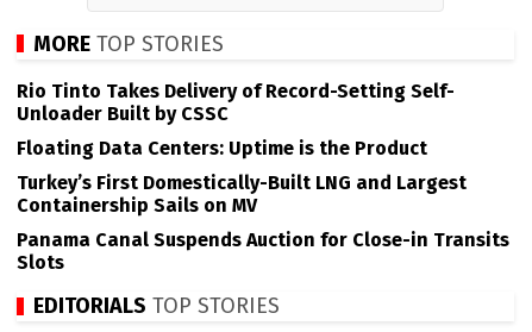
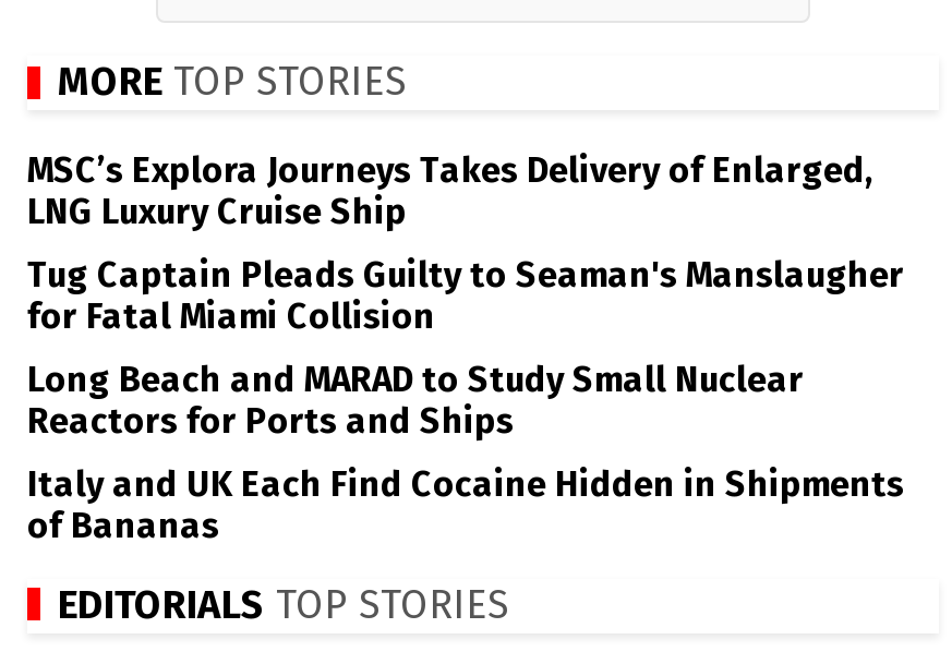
[17,80,455,125] Rio Tinto Takes Delivery of Record-Setting Self- | Unloader Built by CSSC -> [27,149,873,232] MSC’s Explora Journeys Takes Delivery of Enlarged, | LNG Luxury Cruise Ship
[17,137,427,160] Floating Data Centers: Uptime is the Product -> [27,254,904,337] Tug Captain Pleads Guilty to Seaman's Manslaugher | for Fatal Miami Collision
[17,172,467,217] Turkey’s First Domestically-Built LNG and Largest | Containership Sails on MV -> [27,358,804,441] Long Beach and MARAD to Study Small Nuclear | Reactors for Ports and Ships
[17,229,509,274] Panama Canal Suspends Auction for Close-in Transits | Slots -> [27,463,904,546] Italy and UK Each Find Cocaine Hidden in Shipments | of Bananas

